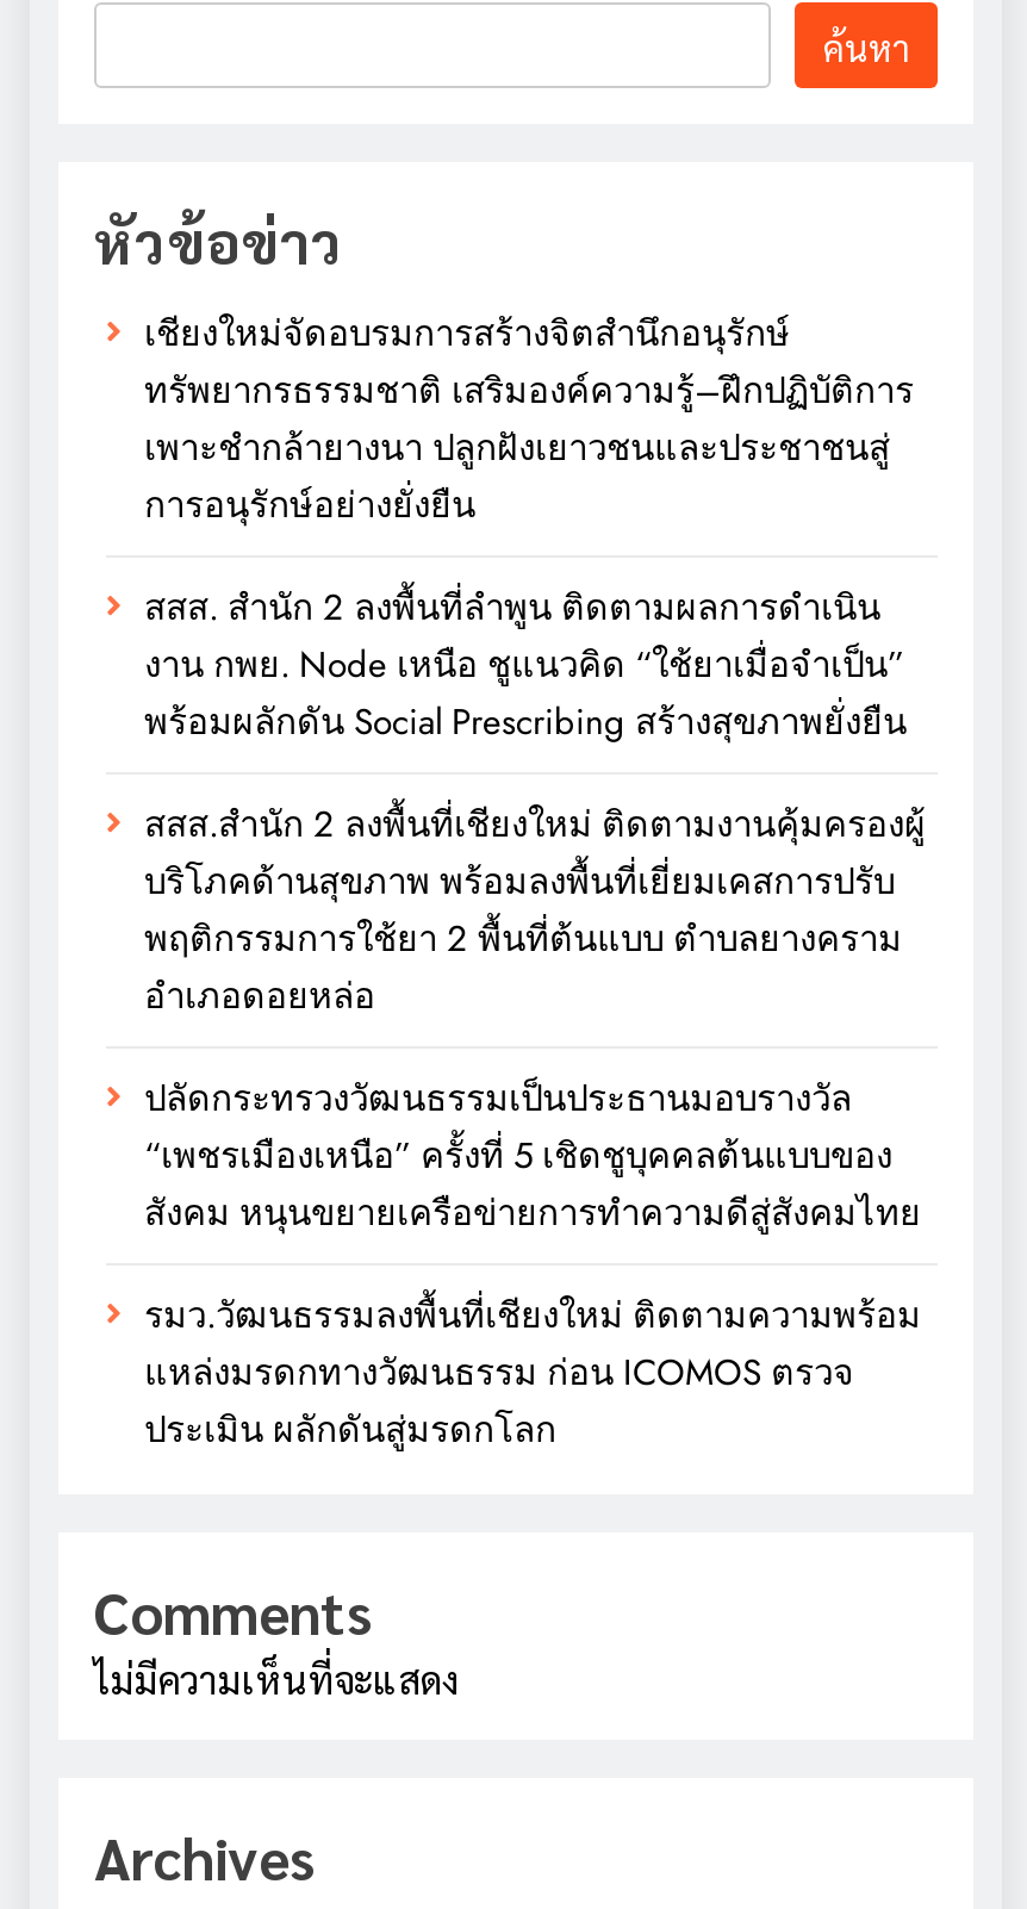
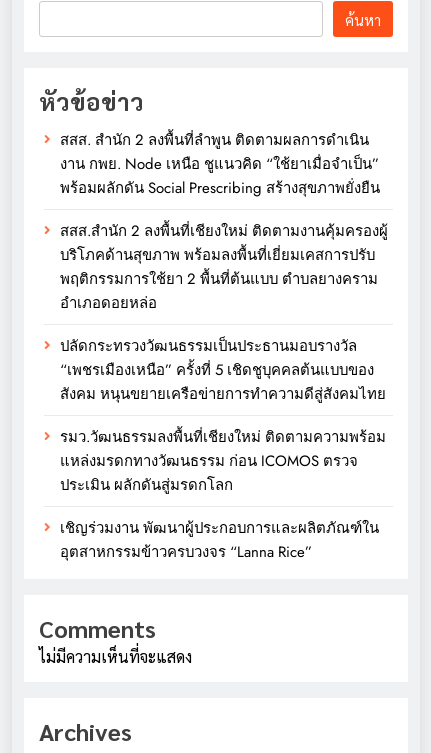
[144,307,914,531] เชียงใหม่จัดอบรมการสร้างจิตสำนึกอนุรักษ์ | ทรัพยากรธรรมชาติ เสริมองค์ความรู้–ฝึกปฏิบัติการ | เพาะชำกล้ายางนา ปลูกฝังเยาวชนและประชาชนสู่ | การอนุรักษ์อย่างยั่งยืน -> none
moved [144,582,926,1456] -> [60,129,388,496]: สสส. สำนัก 2 ลงพื้นที่ลำพูน ติดตามผลการดำเนิน | งาน กพย. Node เหนือ ชูแนวคิด “ใช้ยาเมื่อจำเป็น” | พร้อมผลักดัน Social Prescribing สร้างสุขภาพยั่งยืน | ... | แหล่งมรดกทางวัฒนธรรม ก่อน ICOMOS ตรวจ | ประเมิน ผลักดันสู่มรดกโลก
none -> [60,517,379,563] เชิญร่วมงาน พัฒนาผู้ประกอบการและผลิตภัณฑ์ใน | อุตสาหกรรมข้าวครบวงจร “Lanna Rice”

